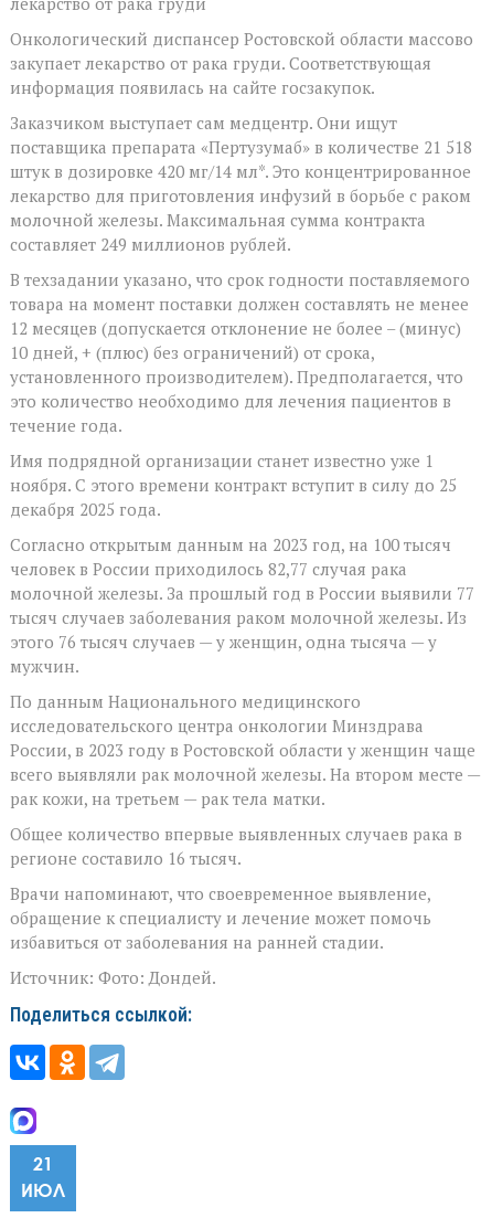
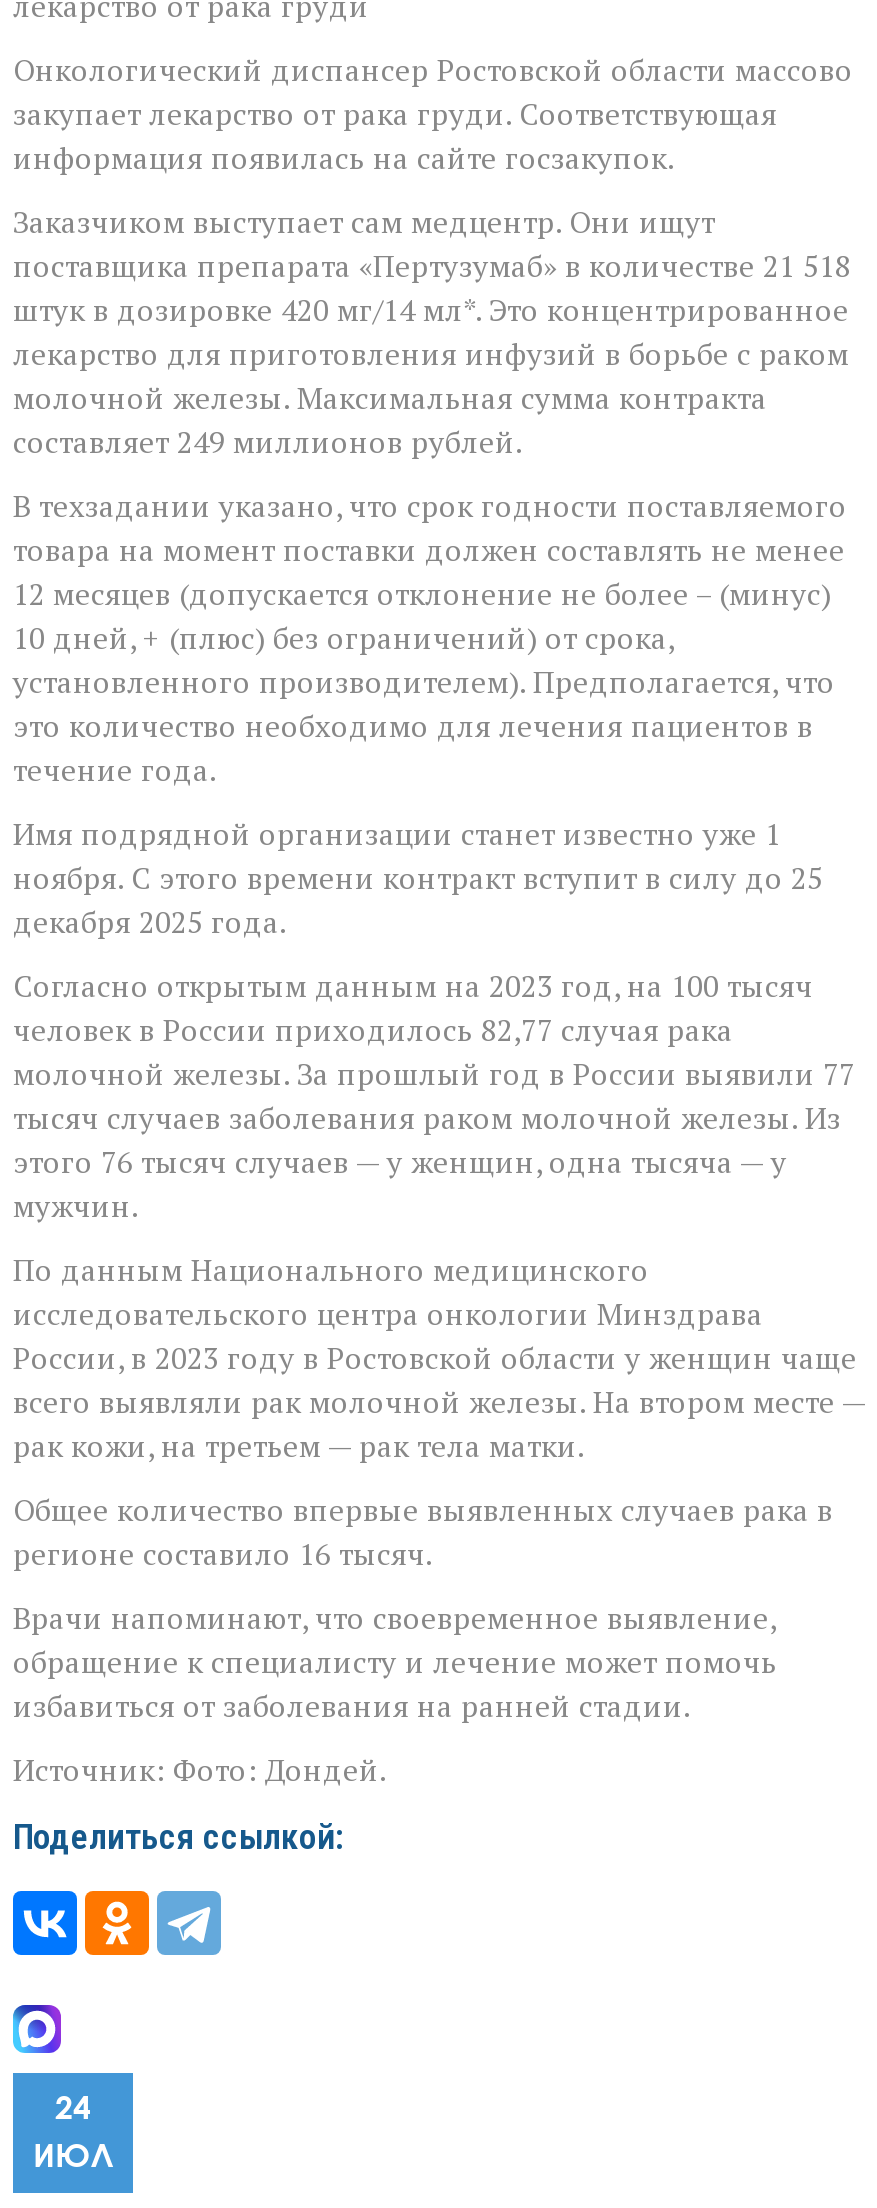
[33,1153,53,1175] 21 -> [55,2087,91,2127] 24

